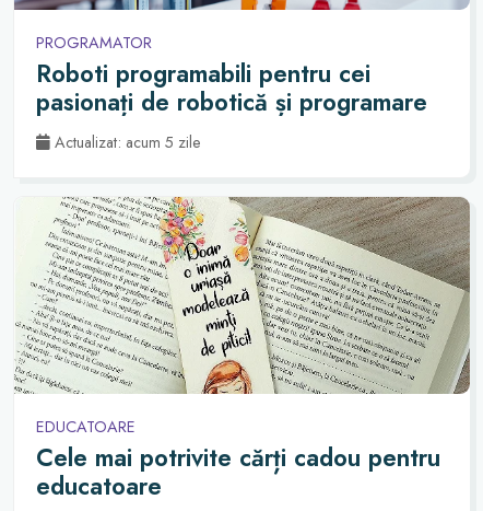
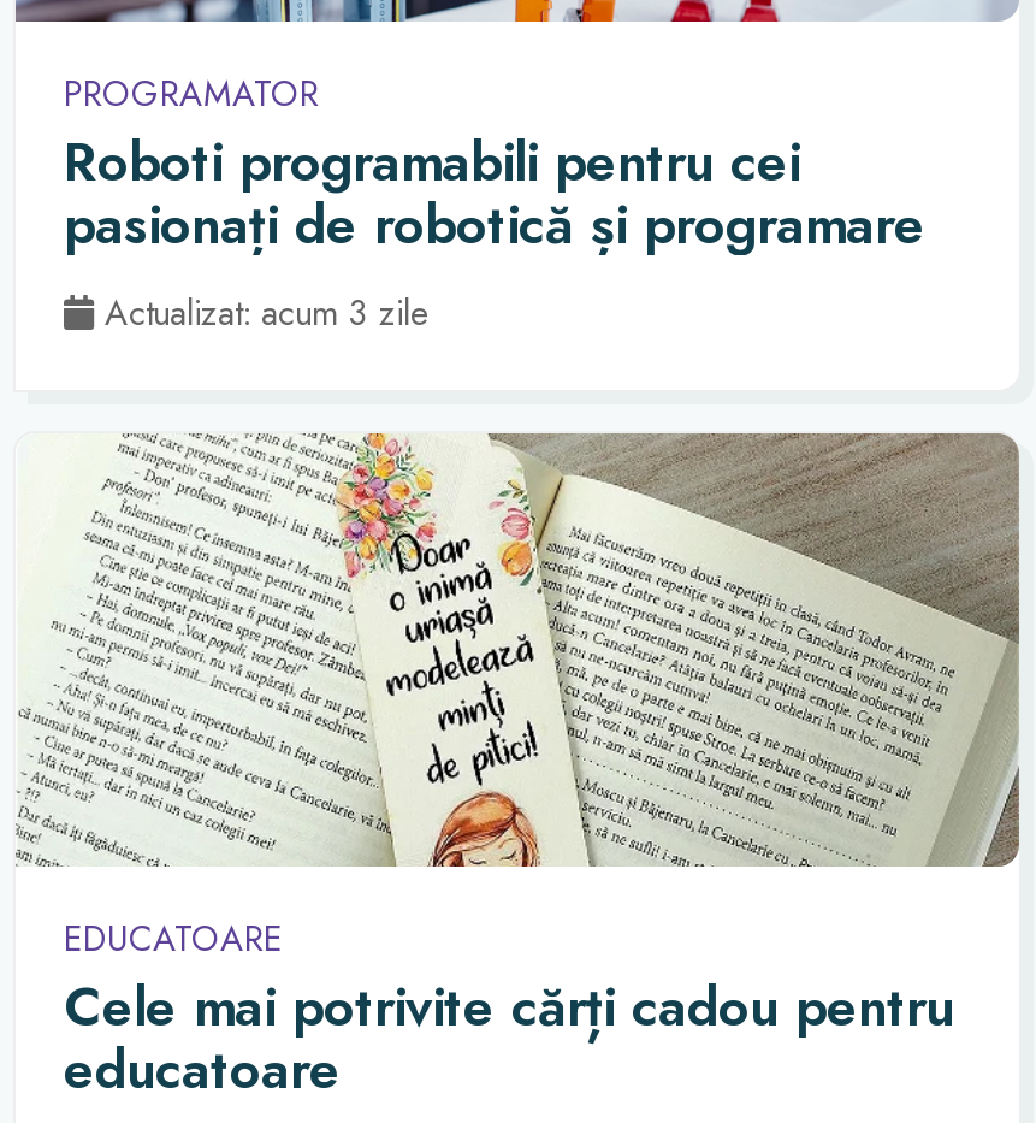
[50,131,201,153] Actualizat: acum 5 zile -> [95,288,430,336] Actualizat: acum 3 zile

